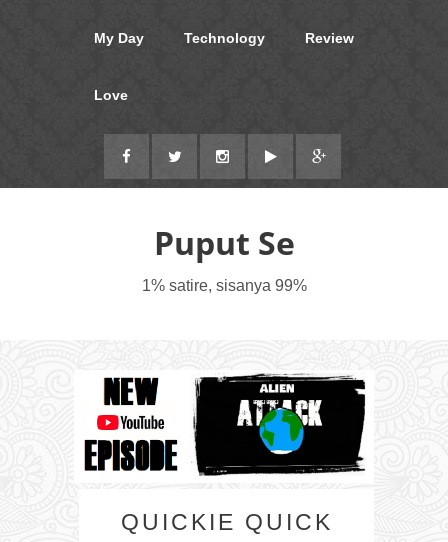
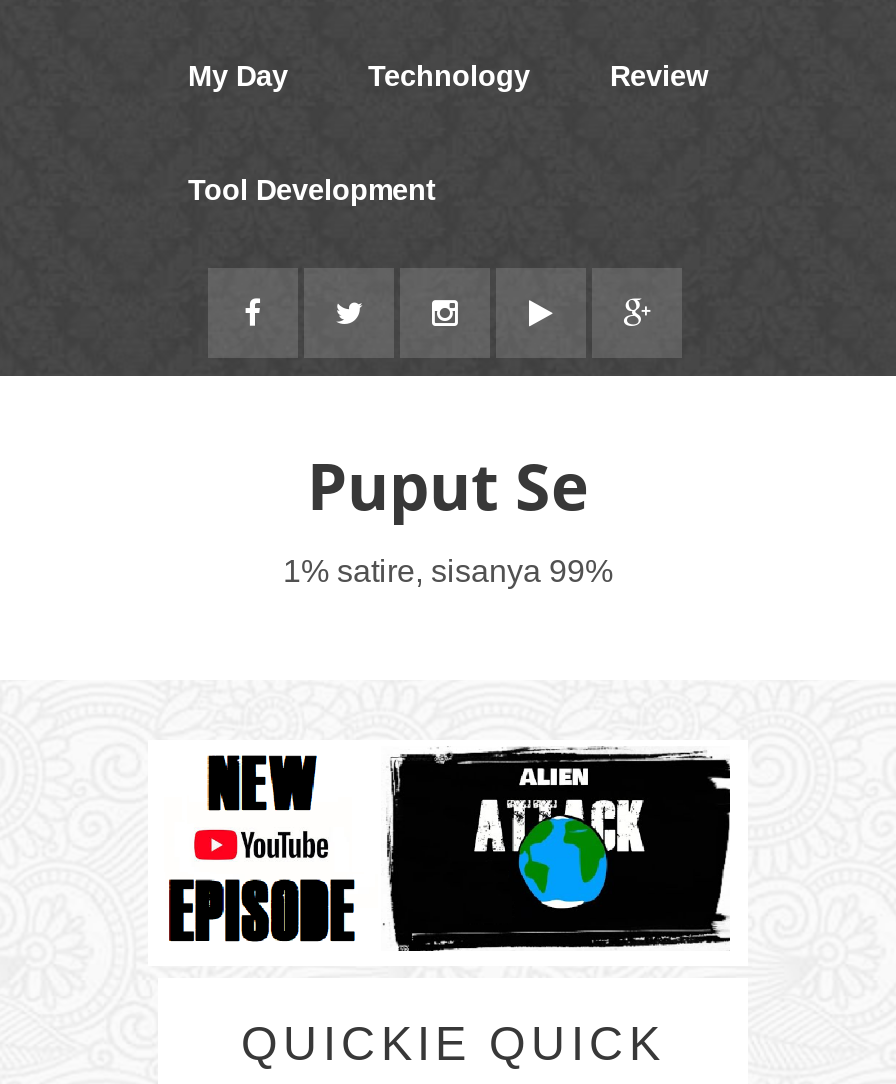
[94,87,128,103] Love -> [188,174,436,206] Tool Development

